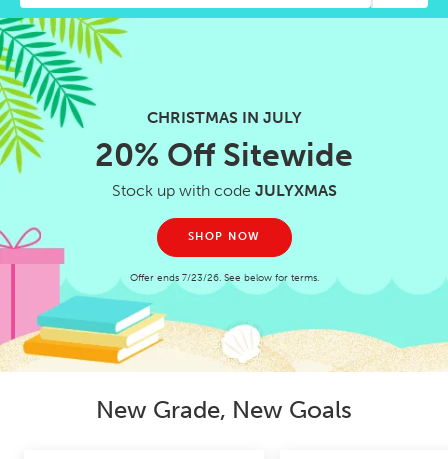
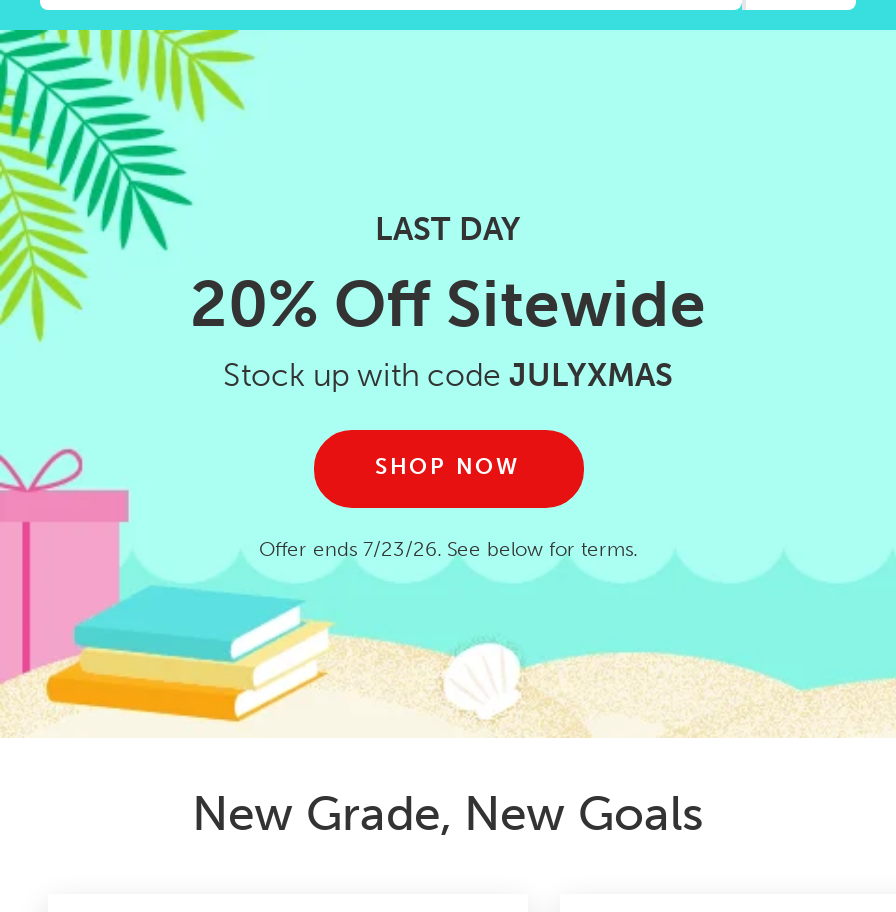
[146,107,301,126] CHRISTMAS IN JULY -> [375,209,521,247] LAST DAY

